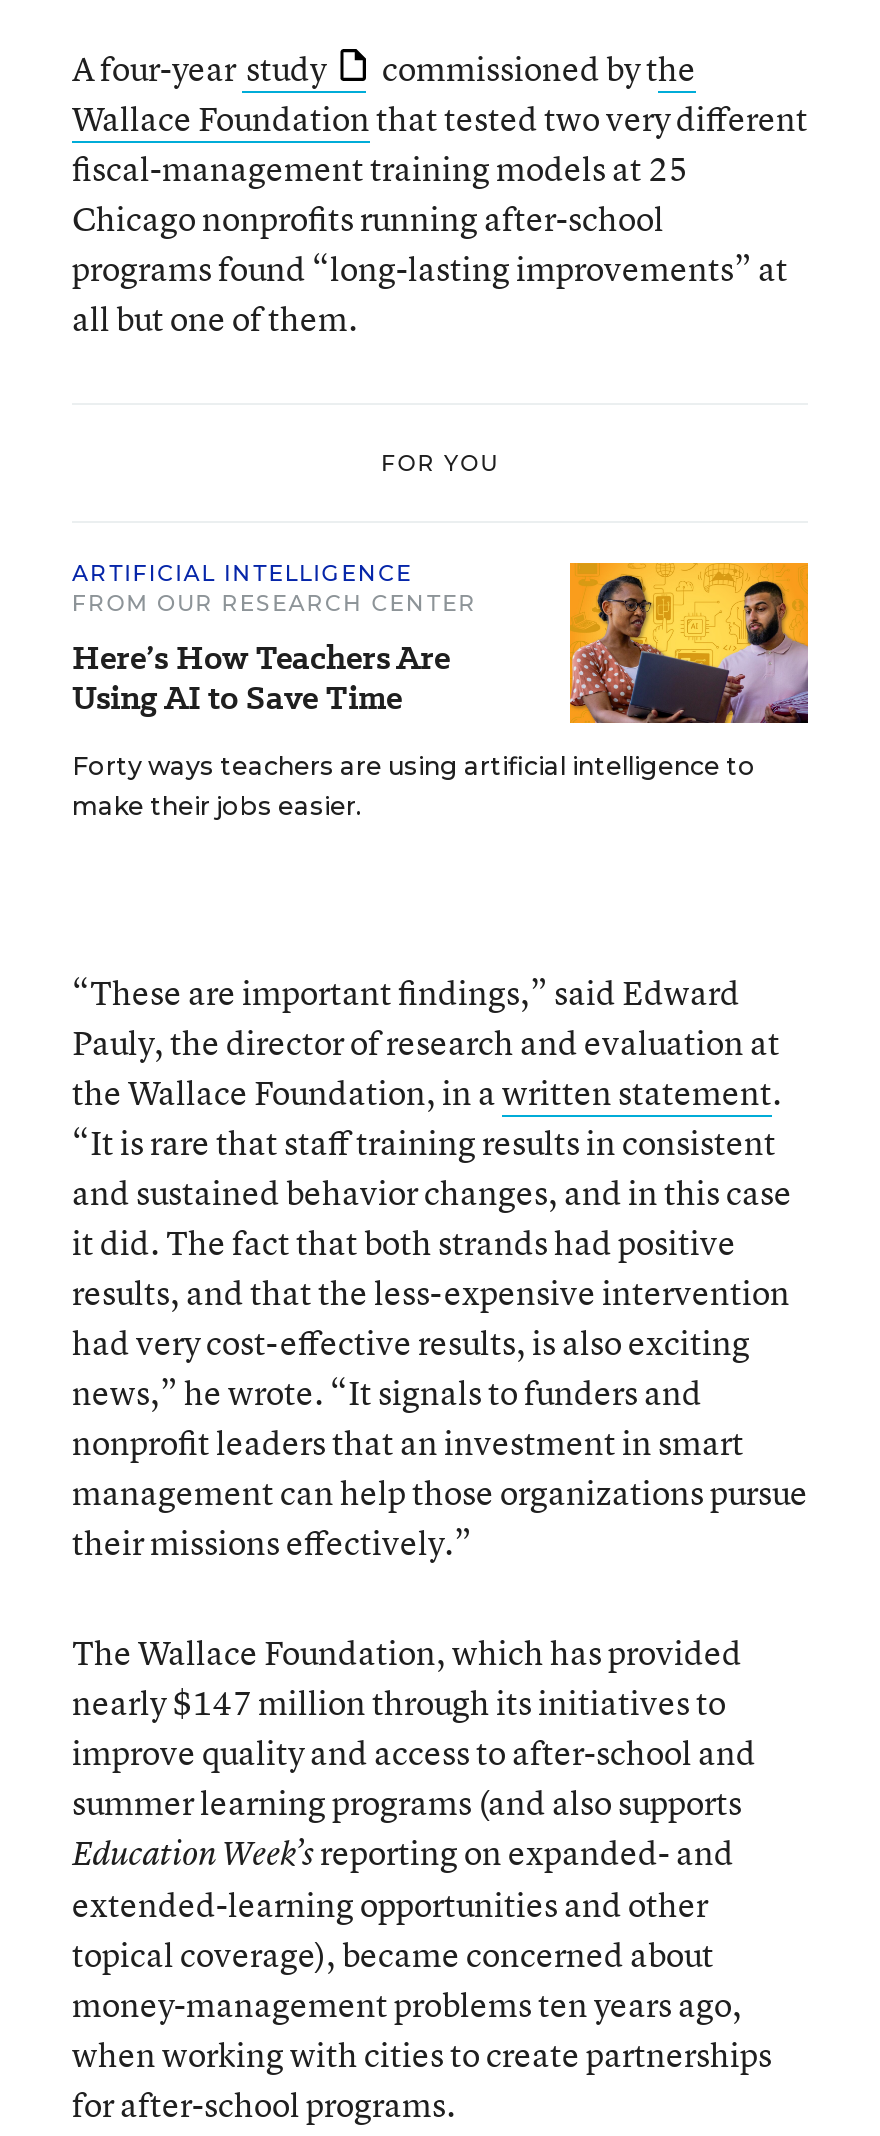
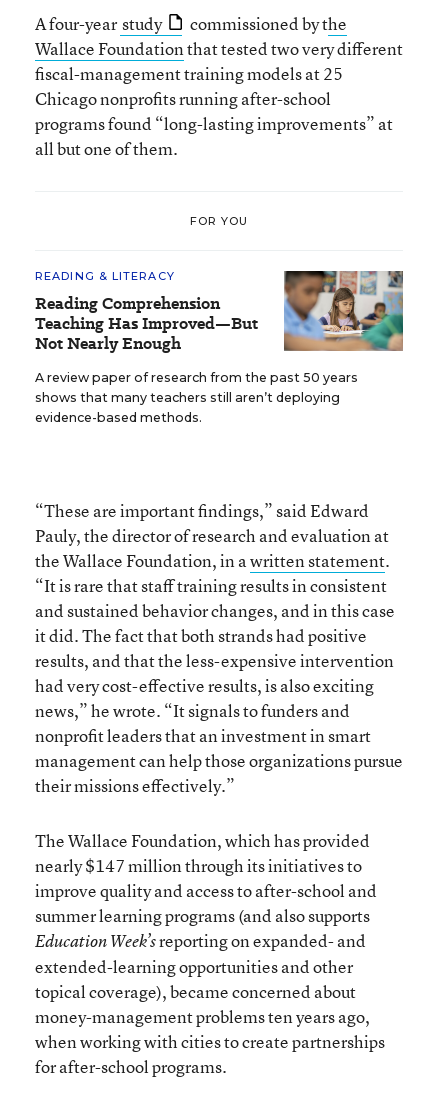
[72,559,477,721] ARTIFICIAL INTELLIGENCE | FROM OUR RESEARCH CENTER | Here’s How Teachers Are | Using AI to Save Time -> [35,269,258,355] READING & LITERACY | Reading Comprehension | Teaching Has Improved—But | Not Nearly Enough
[72,561,810,821] [image] | Forty ways teachers are using artificial intelligence to | make their jobs easier. -> [35,270,404,425] [image] | A review paper of research from the past 50 years | shows that many teachers still aren’t deploying | evidence-based methods.

